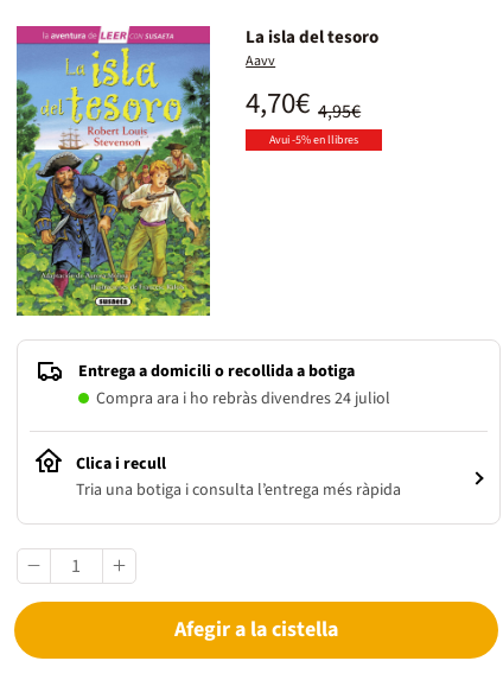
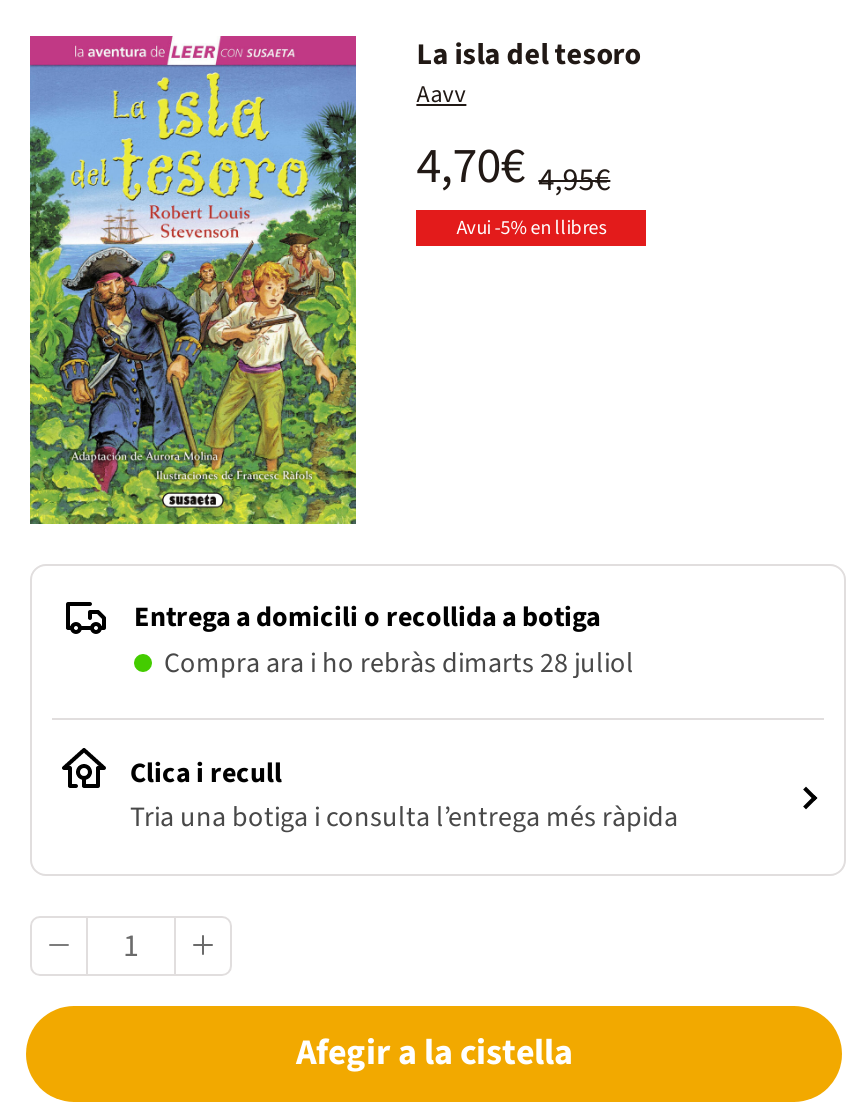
[96,387,390,411] Compra ara i ho rebràs divendres 24 juliol -> [164,645,634,685] Compra ara i ho rebràs dimarts 28 juliol

